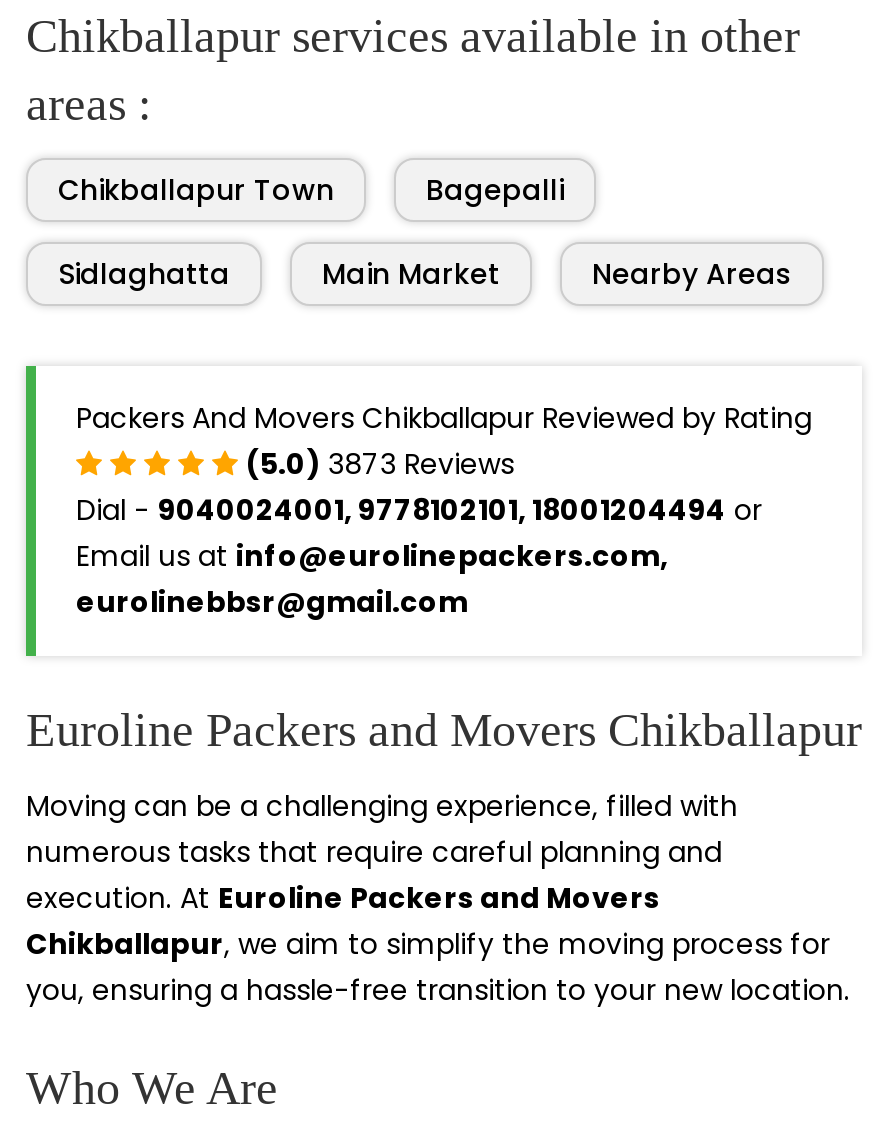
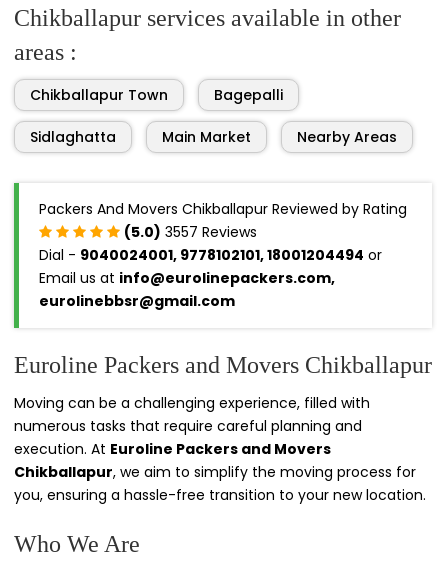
[246,443,514,483] (5.0) 3873 Reviews -> [124,222,257,242] (5.0) 3557 Reviews

